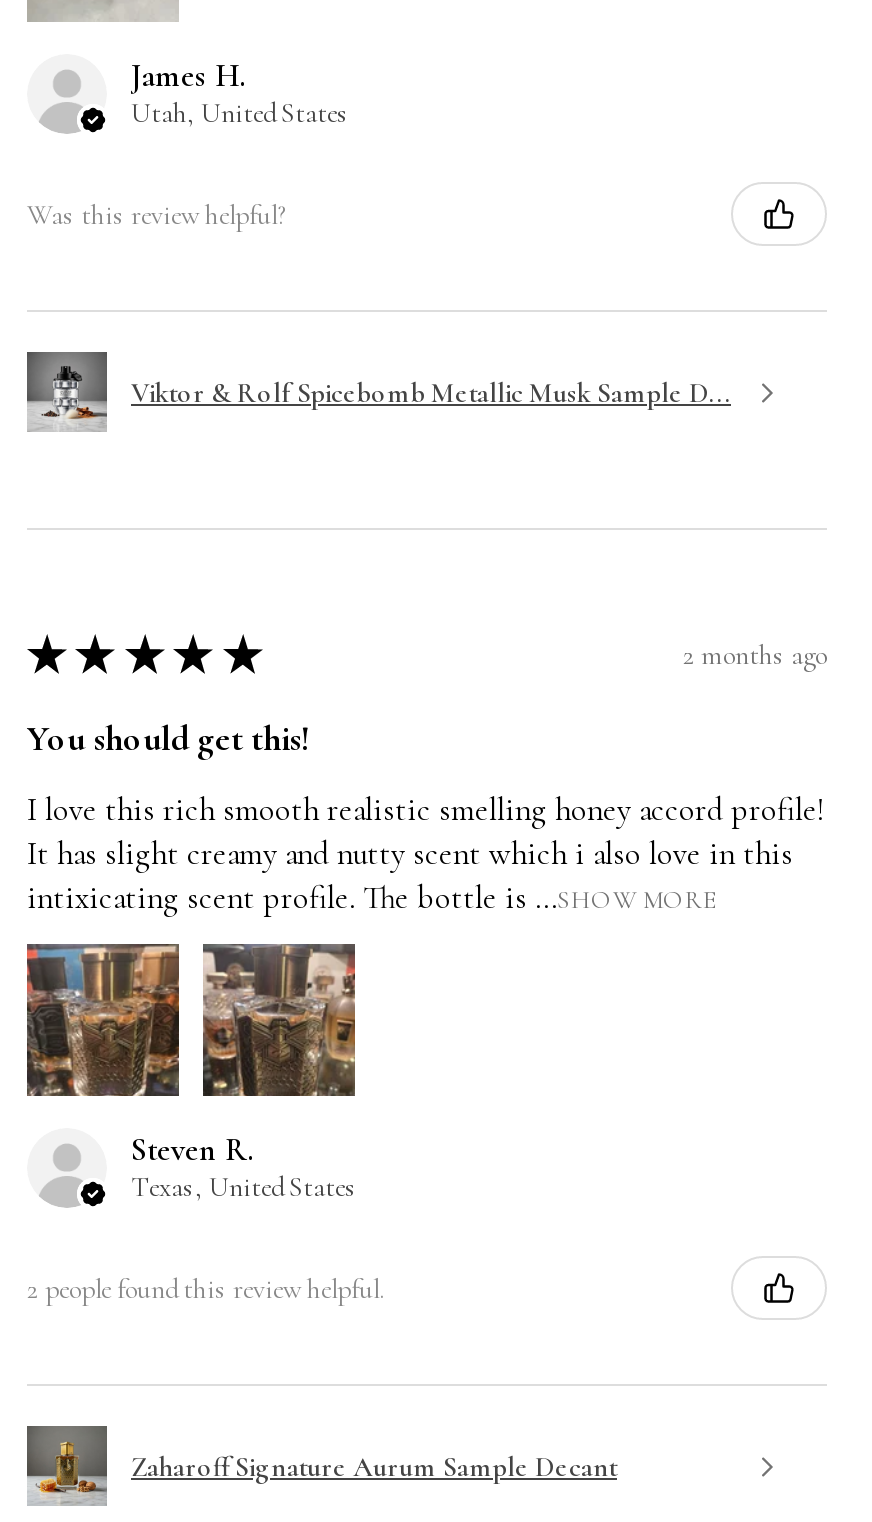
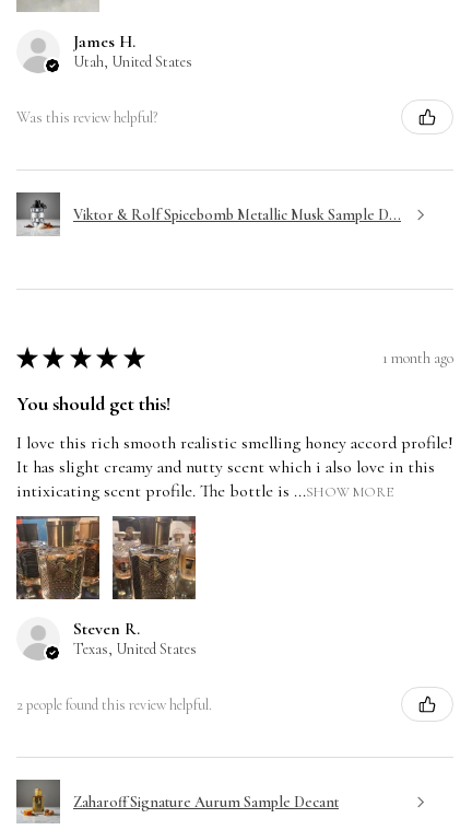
[683,638,827,672] 2 months ago -> [382,349,453,367] 1 month ago

